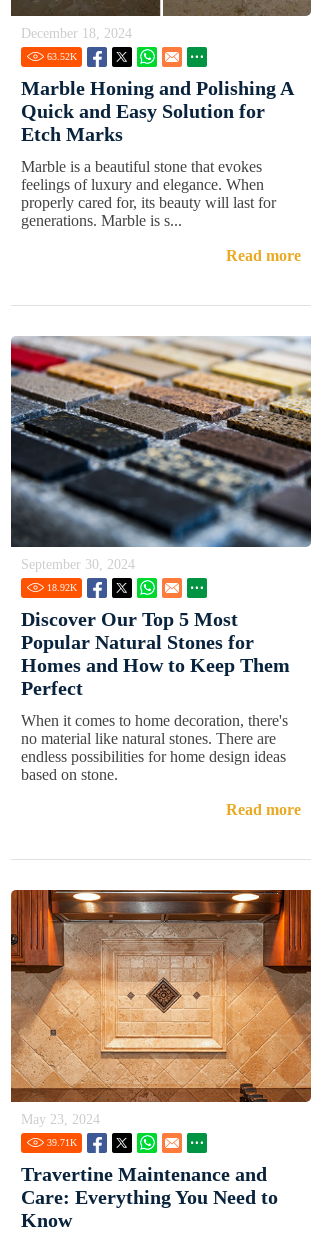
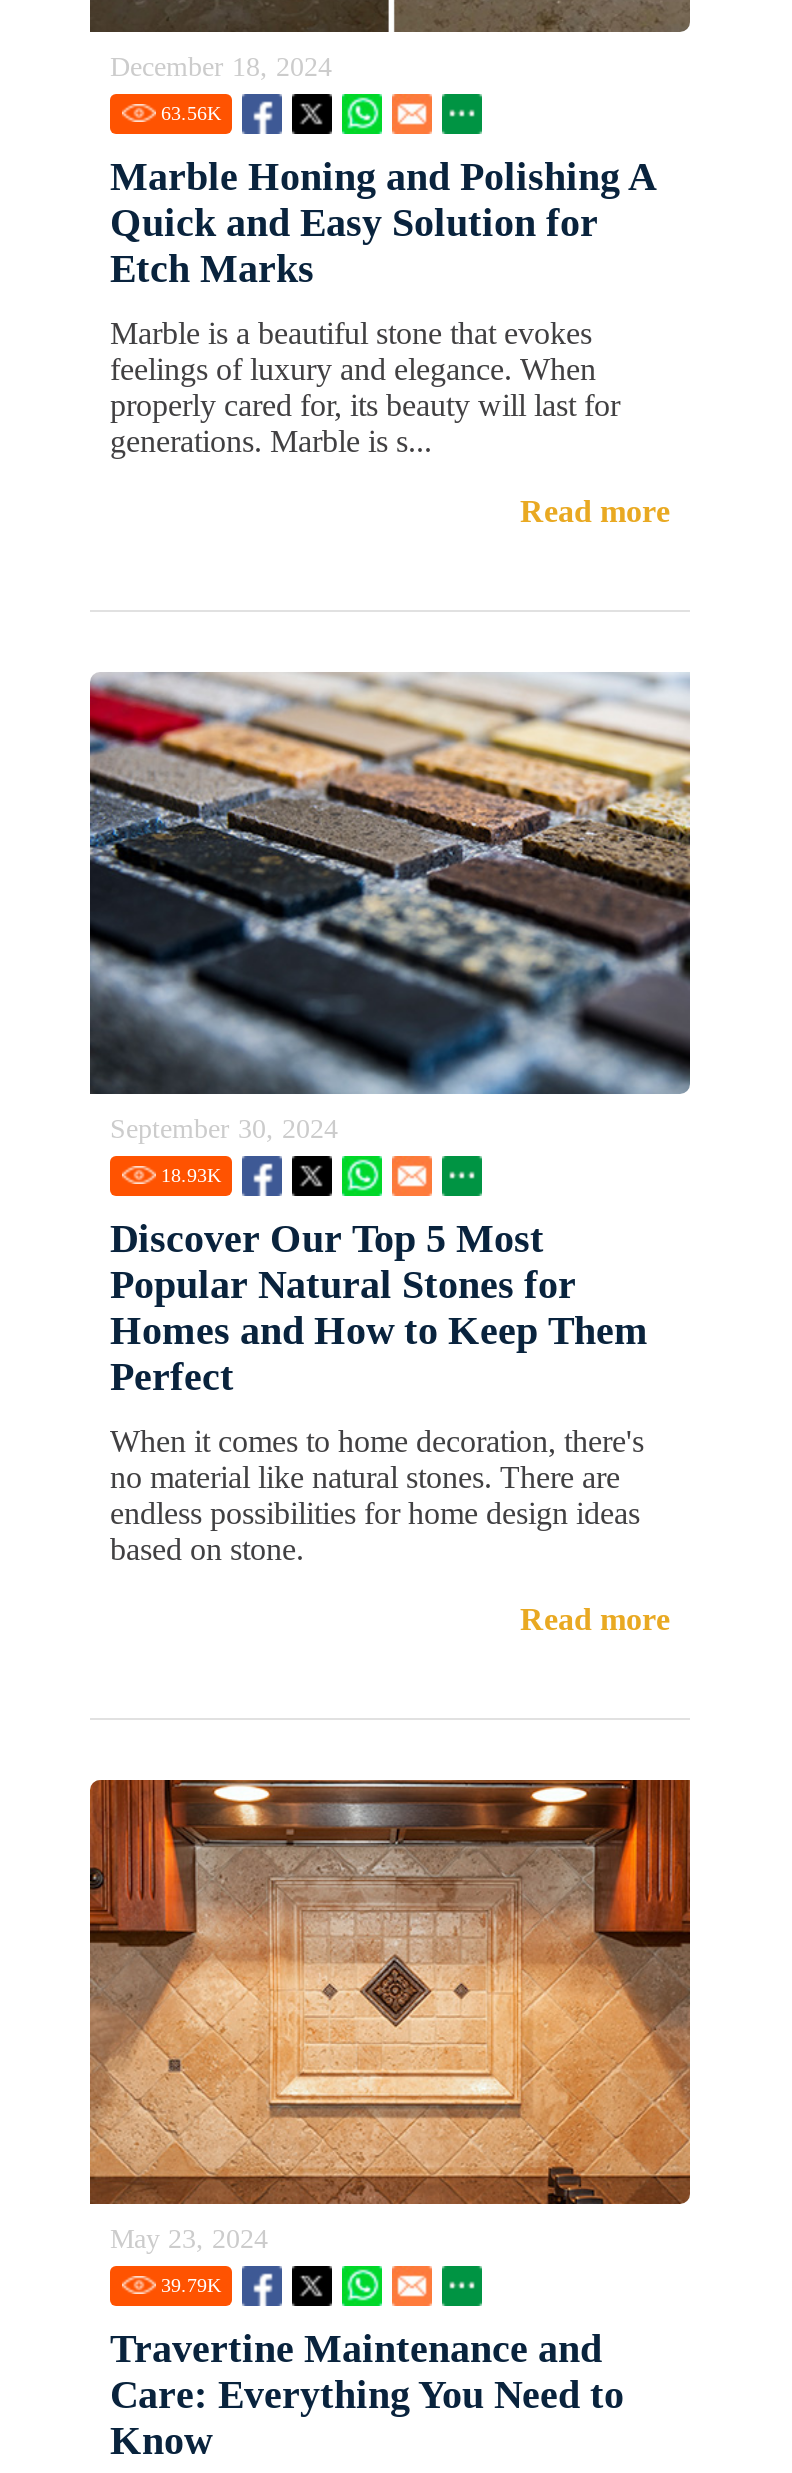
[46,51,76,62] 63.52K -> [161,102,221,124] 63.56K
[46,582,76,593] 18.92K -> [161,1164,221,1186] 18.93K
[46,1136,76,1147] 39.71K -> [161,2273,221,2295] 39.79K

